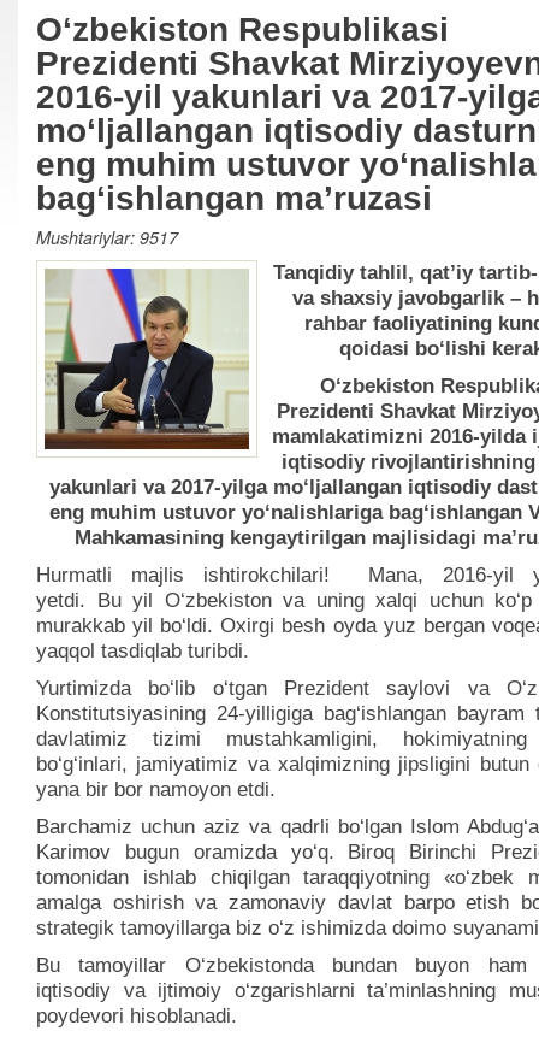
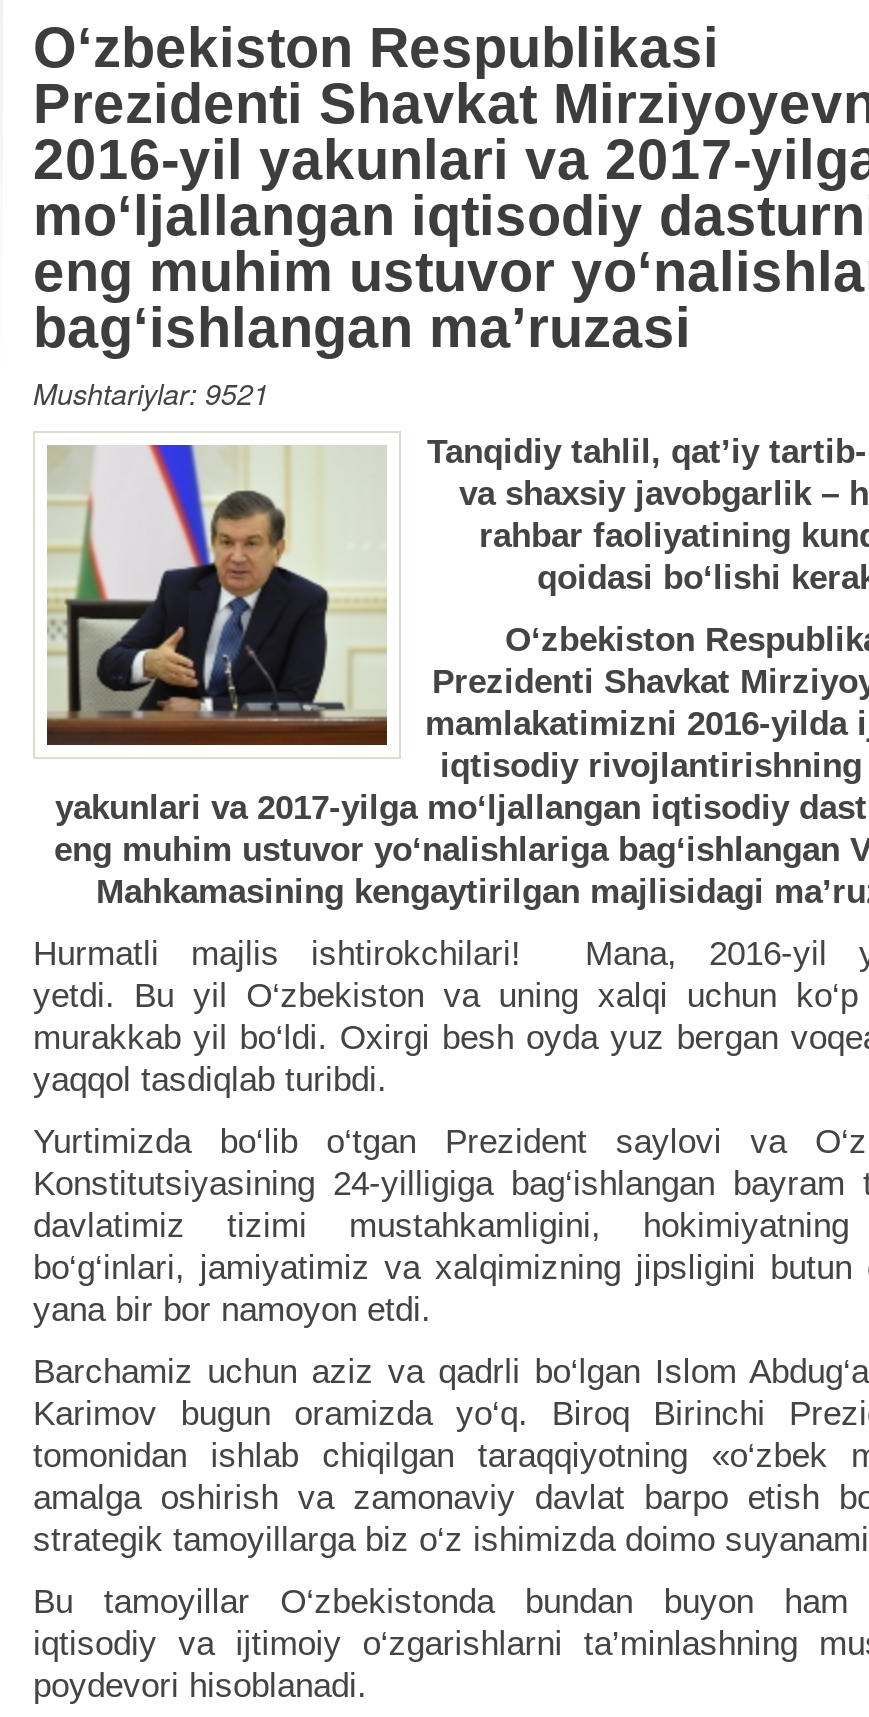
[36,225,178,249] Mushtariylar: 9517 -> [33,373,269,413] Mushtariylar: 9521

